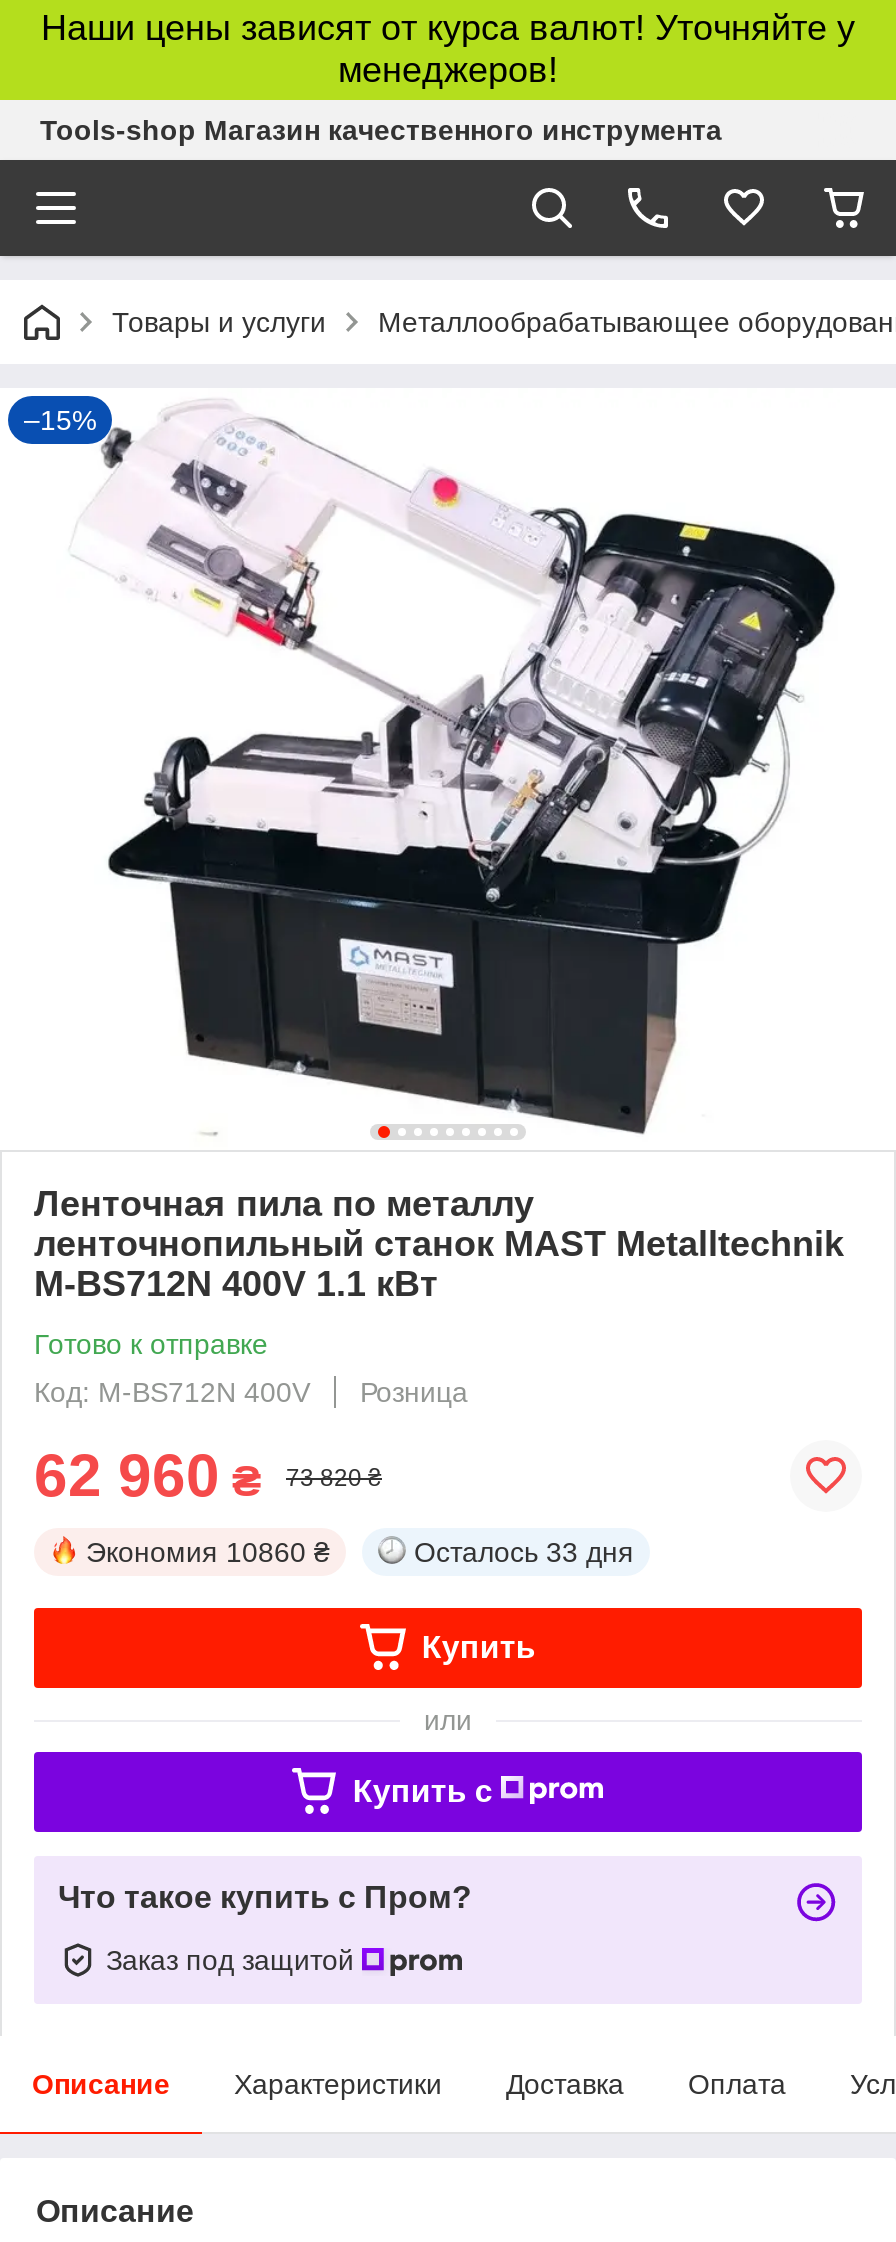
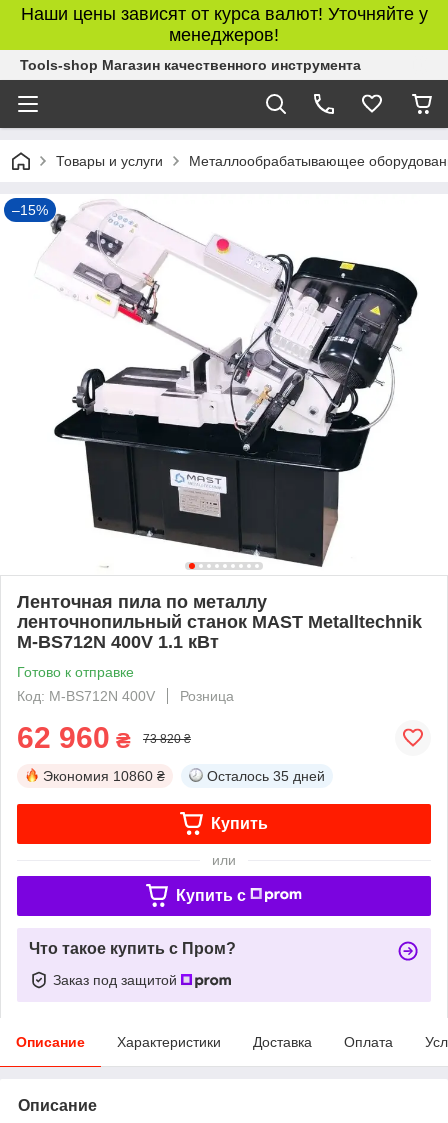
[414,1536,634,1568] Осталось 33 дня -> [207,768,325,784] Осталось 35 дней

